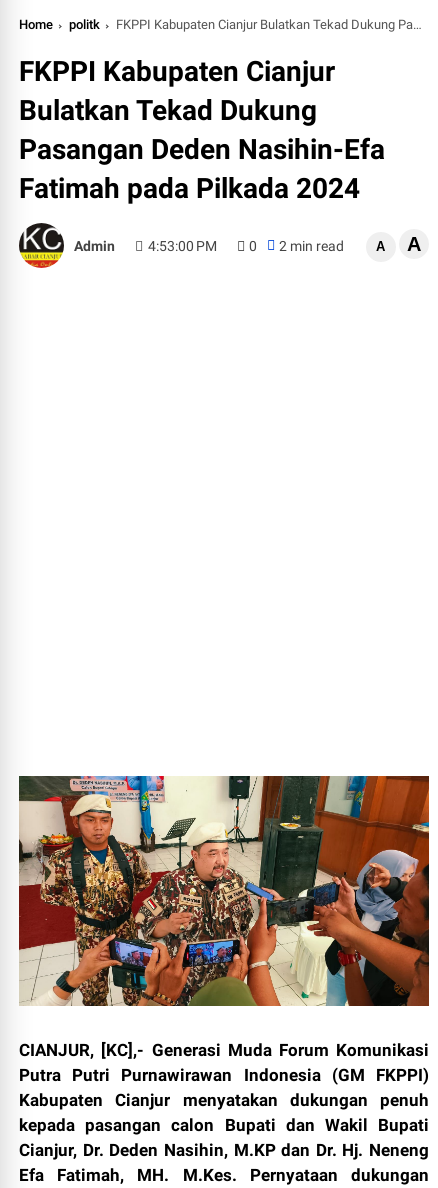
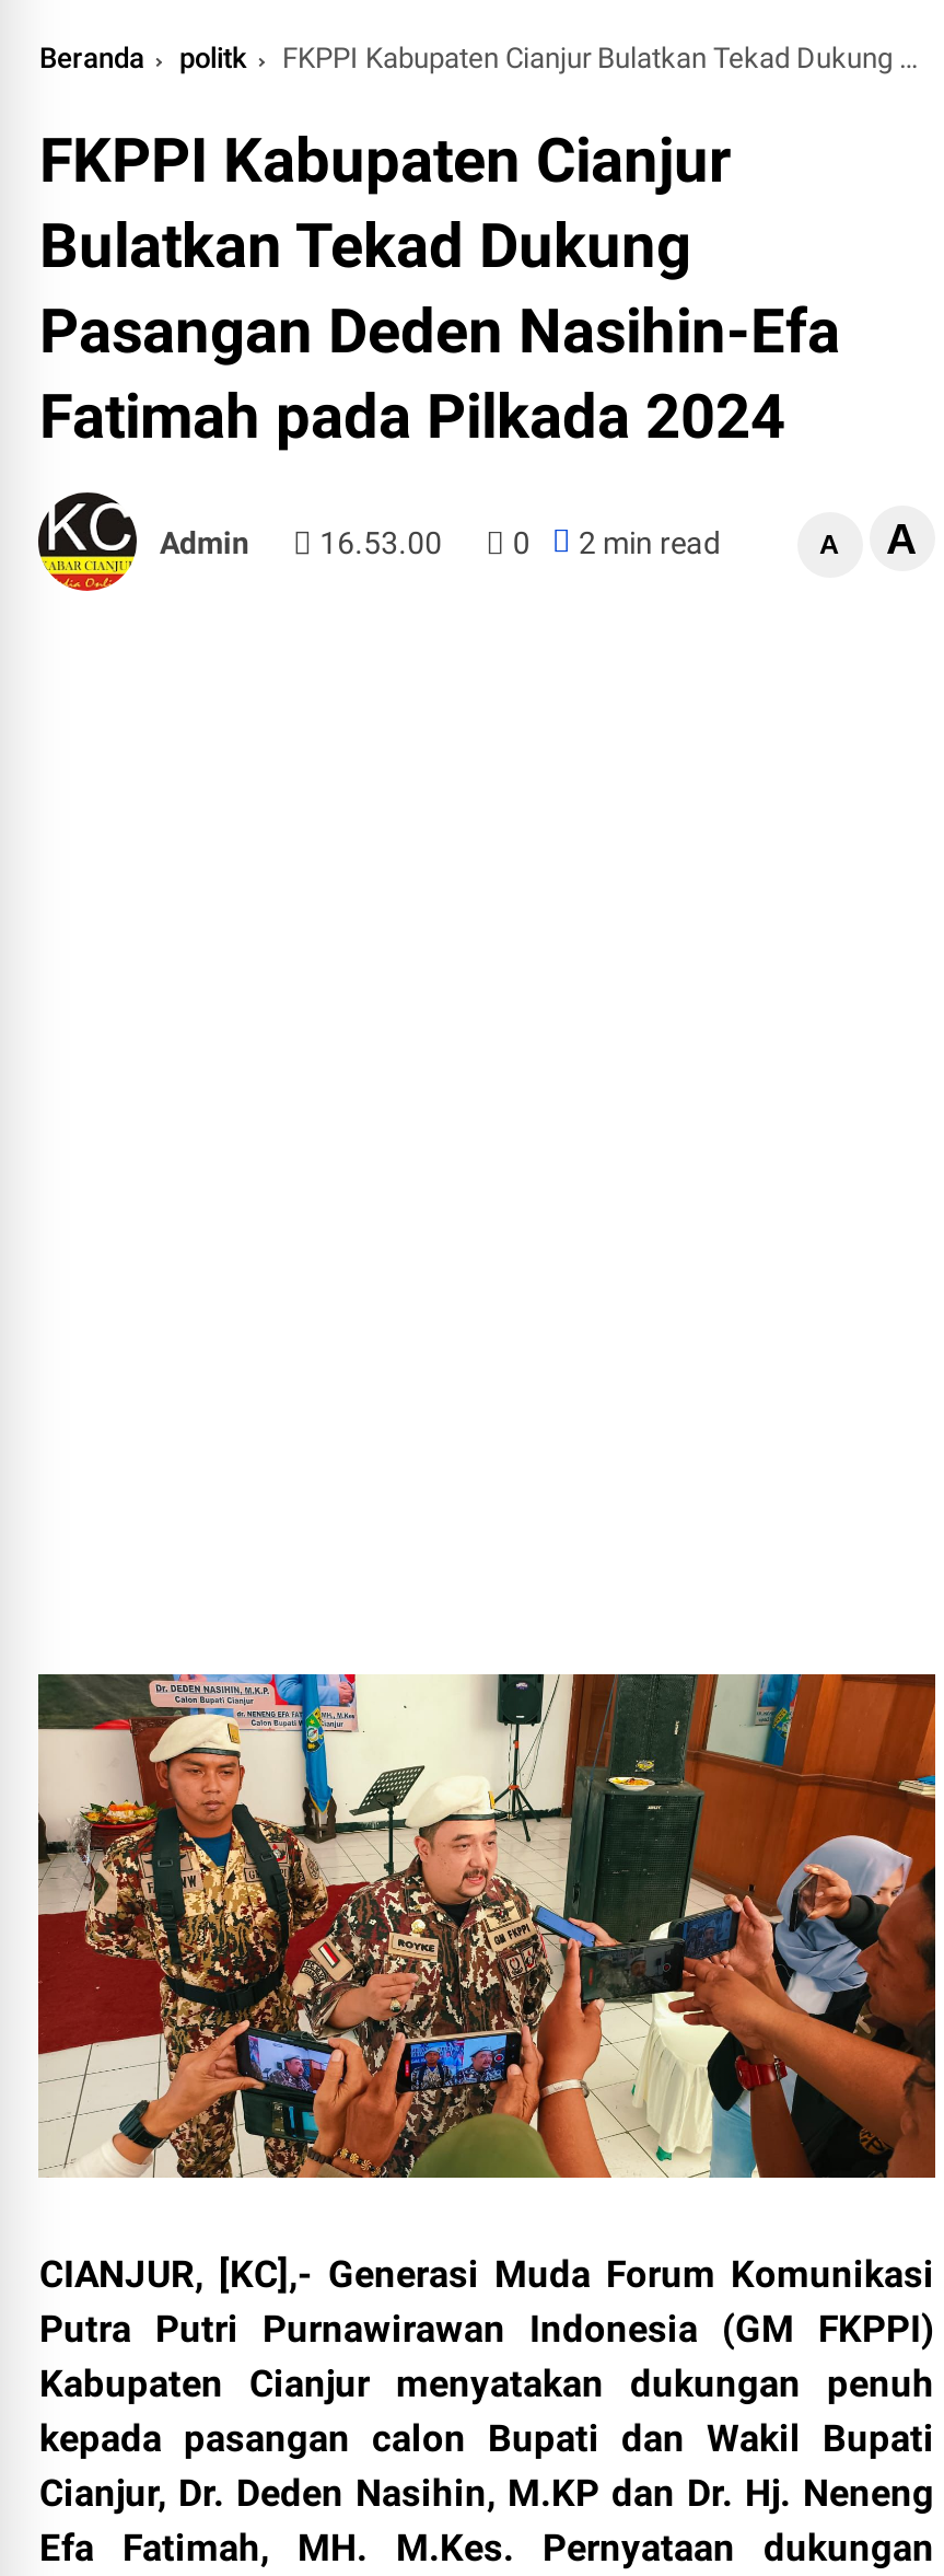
[19,17,53,32] Home -> [39,42,144,75] Beranda
[148,238,217,254] 4:53:00 PM -> [320,525,442,560] 16.53.00

